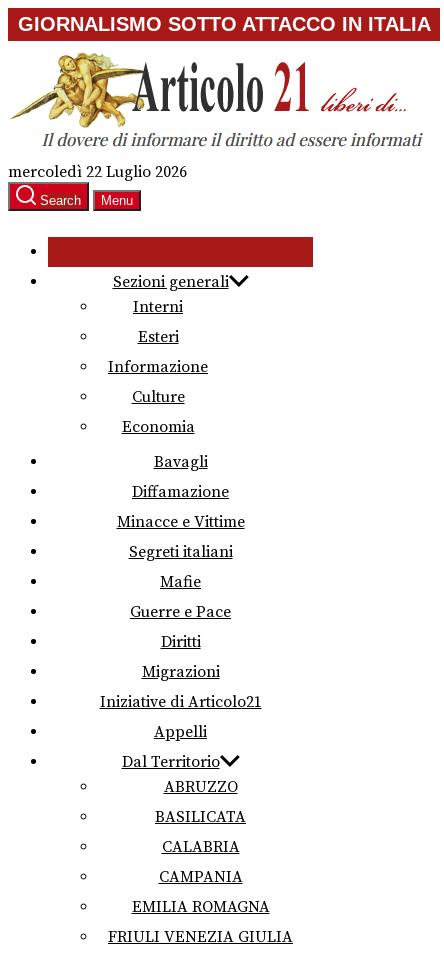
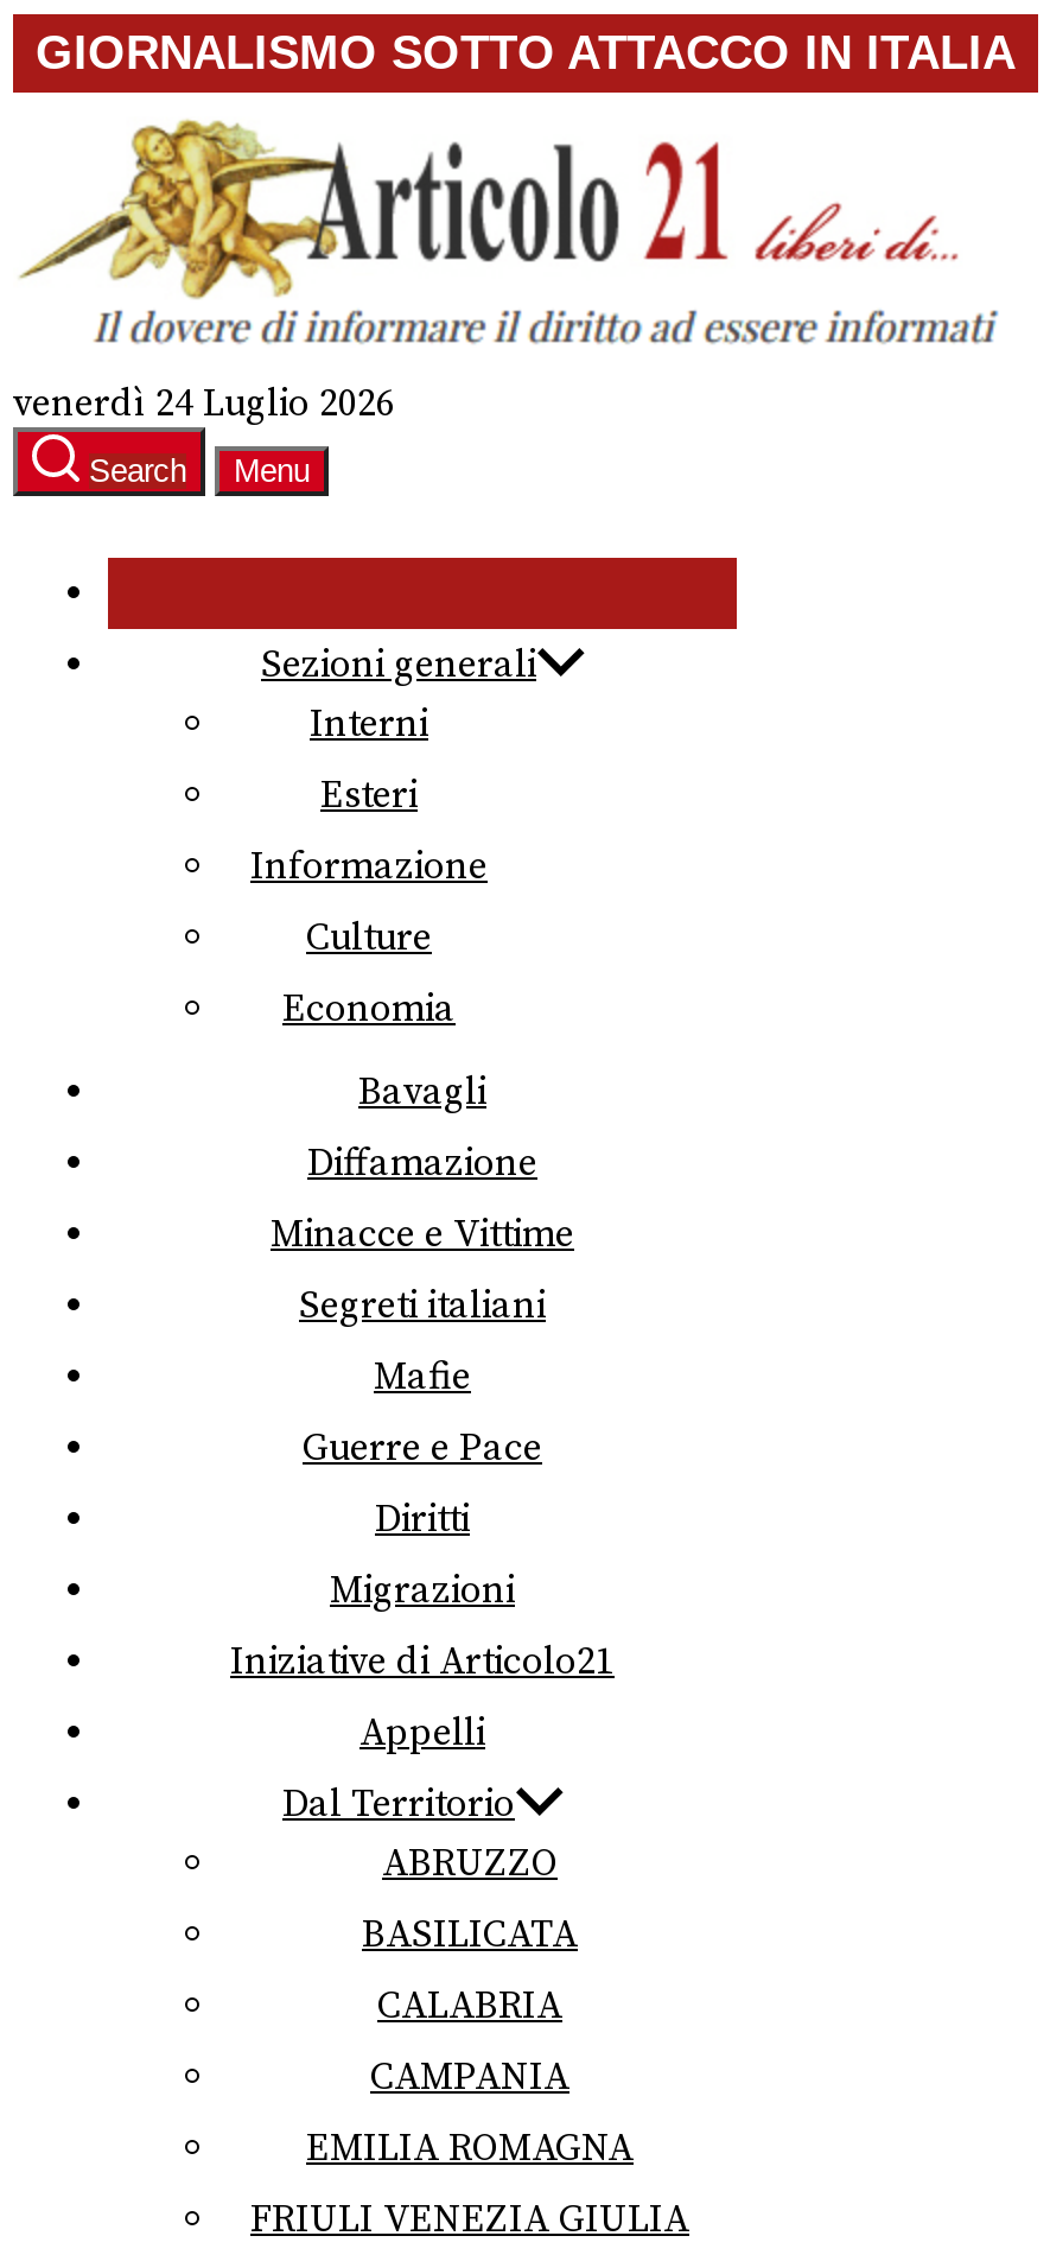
[8,162,187,182] mercoledì 22 Luglio 2026 -> [13,380,395,427] venerdì 24 Luglio 2026

